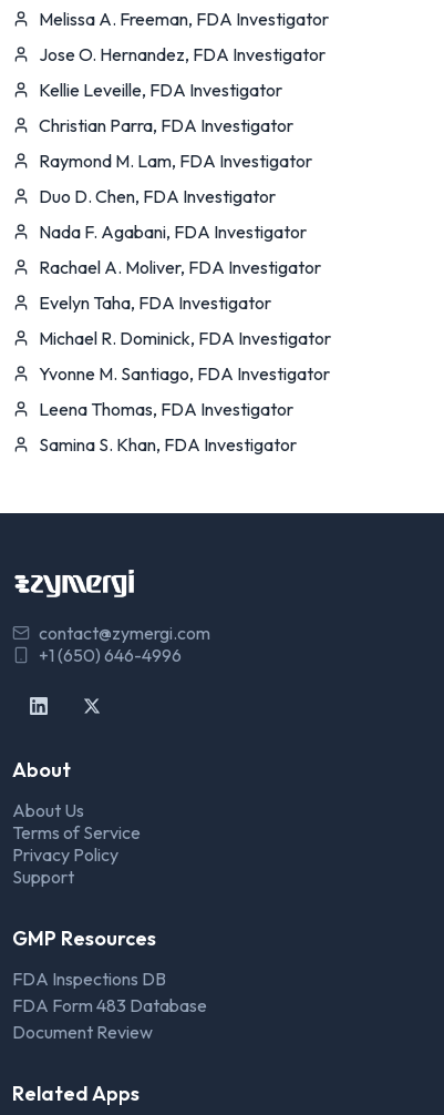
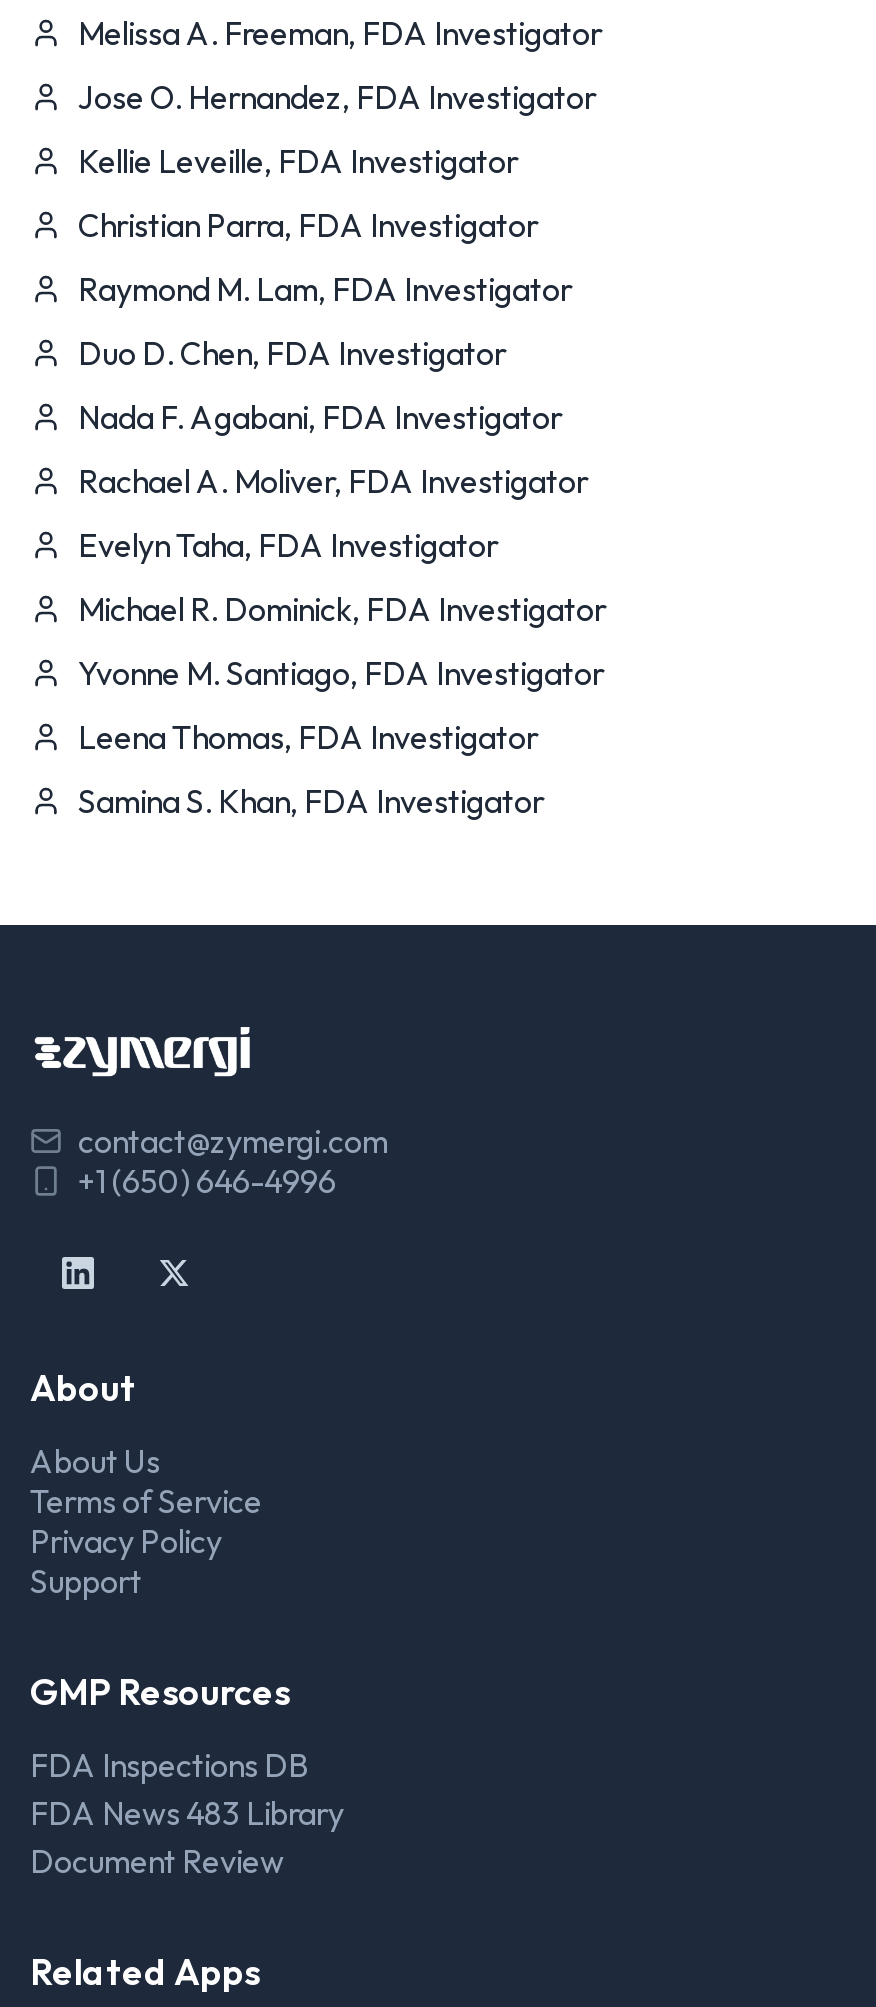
[12,994,207,1016] FDA Form 483 Database -> [30,1793,344,1833] FDA News 483 Library

